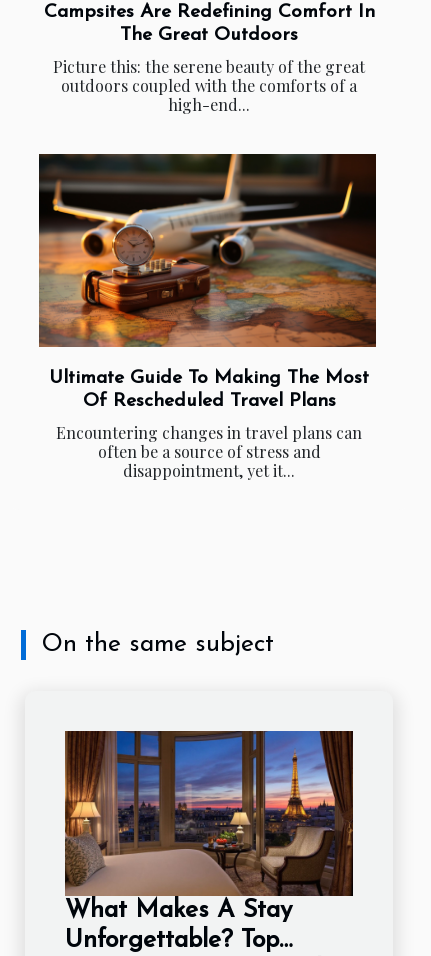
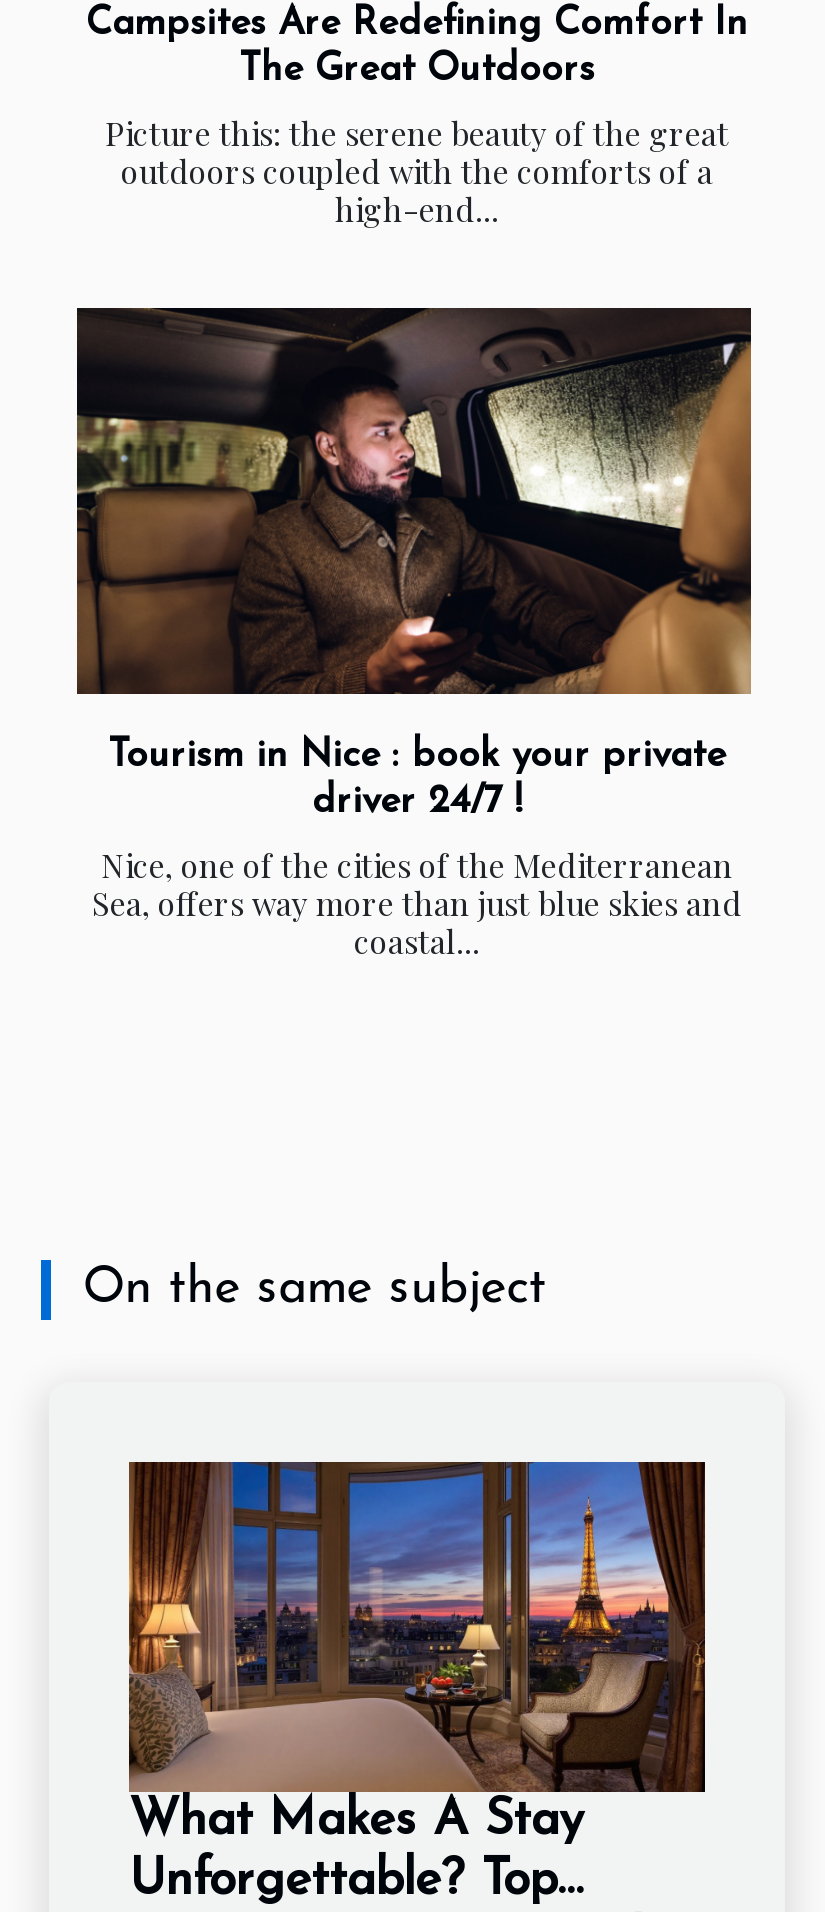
[38,153,377,411] [image] | Ultimate Guide To Making The Most | Of Rescheduled Travel Plans -> [75,306,753,821] [image] | Tourism in Nice : book your private | driver 24/7 !
[56,422,362,481] Encountering changes in travel plans can | often be a source of stress and | disappointment, yet it... -> [92,843,742,961] Nice, one of the cities of the Mediterranean | Sea, offers way more than just blue skies and | coastal...

